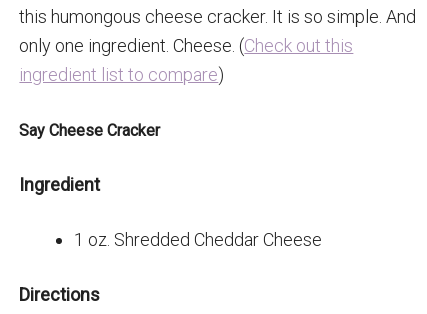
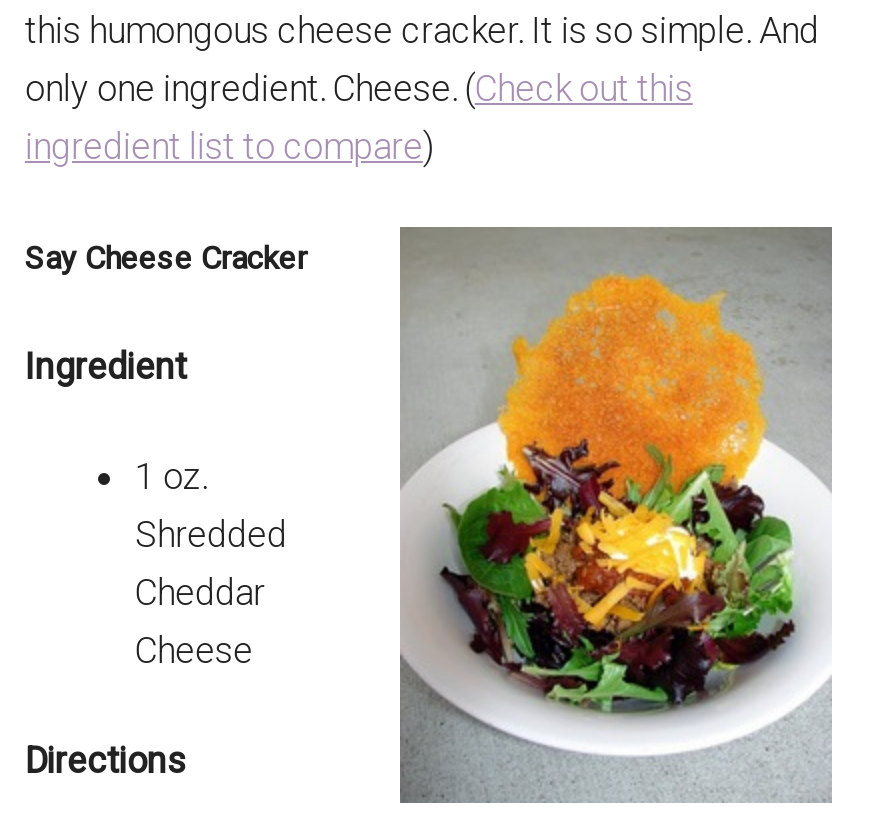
none -> [398,225,834,805] [image]

